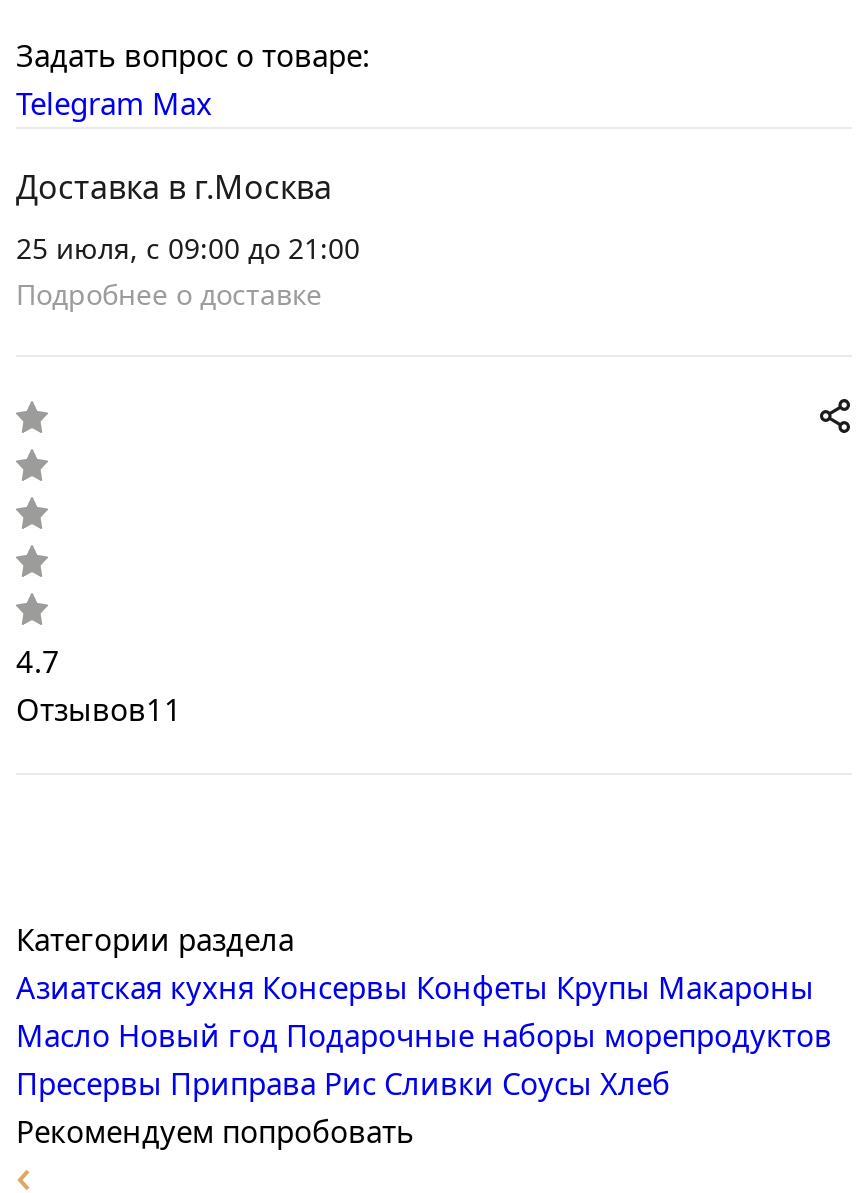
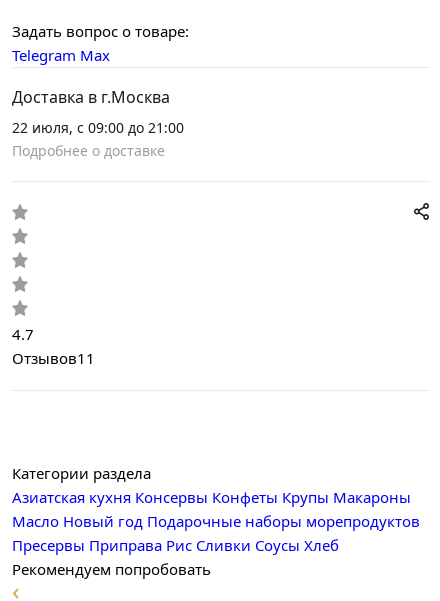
[16,230,360,268] 25 июля, с 09:00 до 21:00 -> [12,118,184,137] 22 июля, с 09:00 до 21:00

